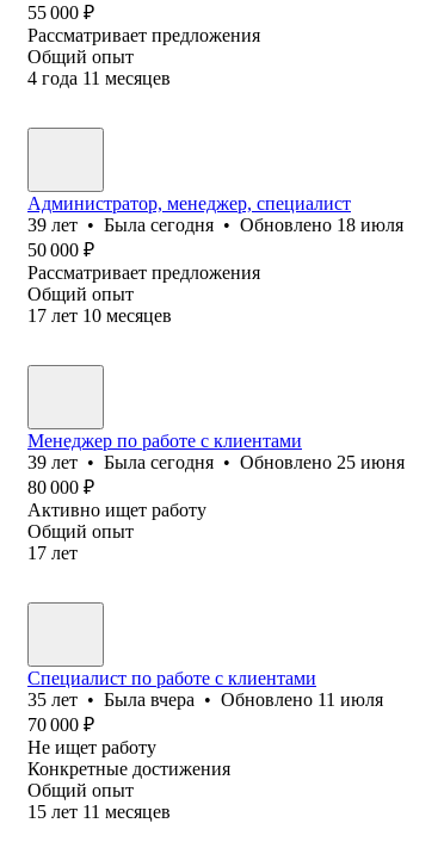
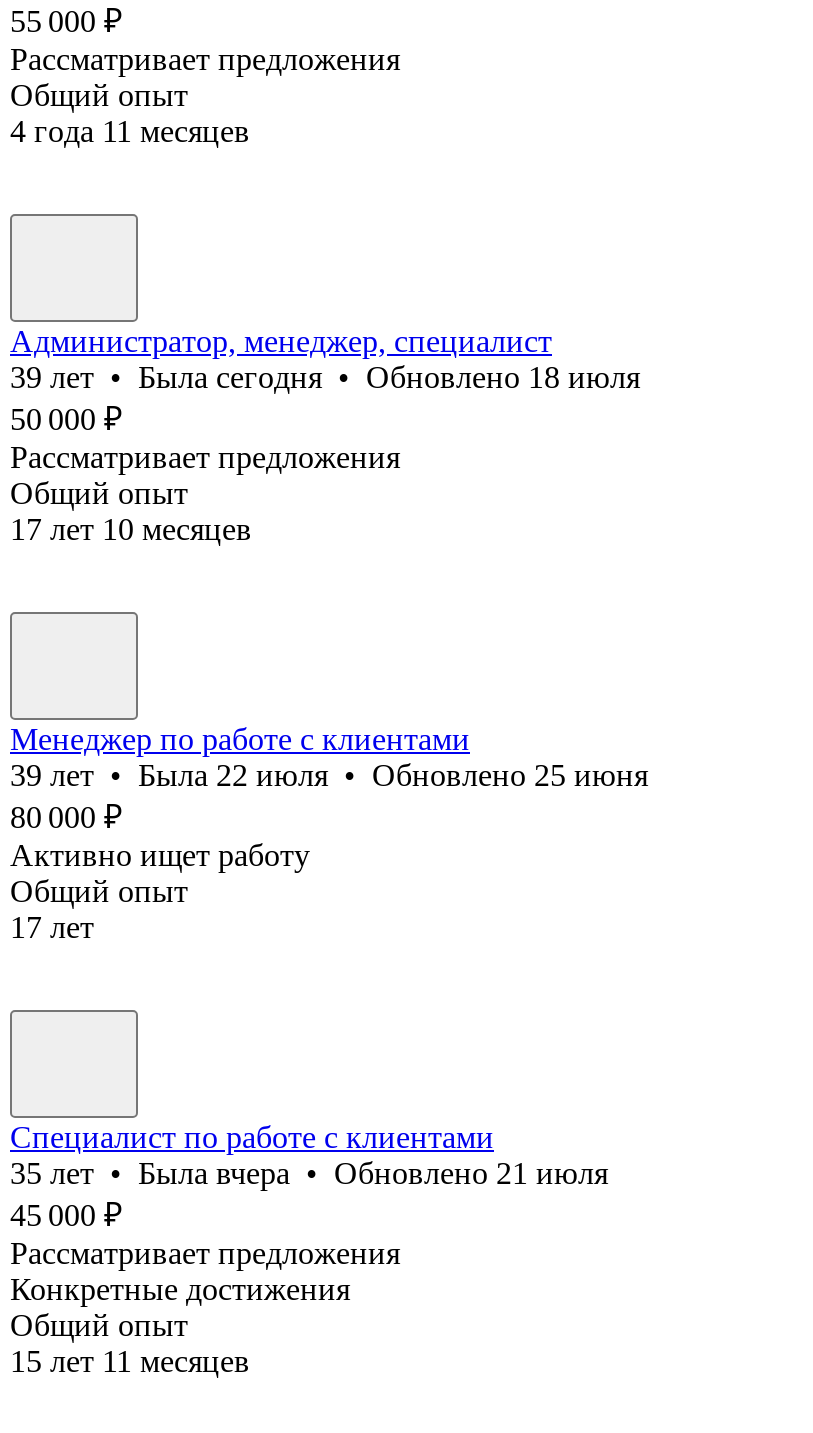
[27,452,405,472] 39 лет • Была сегодня • Обновлено 25 июня -> [10,758,648,792] 39 лет • Была 22 июля • Обновлено 25 июня
[27,689,383,757] 35 лет • Была вчера • Обновлено 11 июля | 70 000 ₽ | Не ищет работу -> [10,1156,608,1270] 35 лет • Была вчера • Обновлено 21 июля | 45 000 ₽ | Рассматривает предложения

